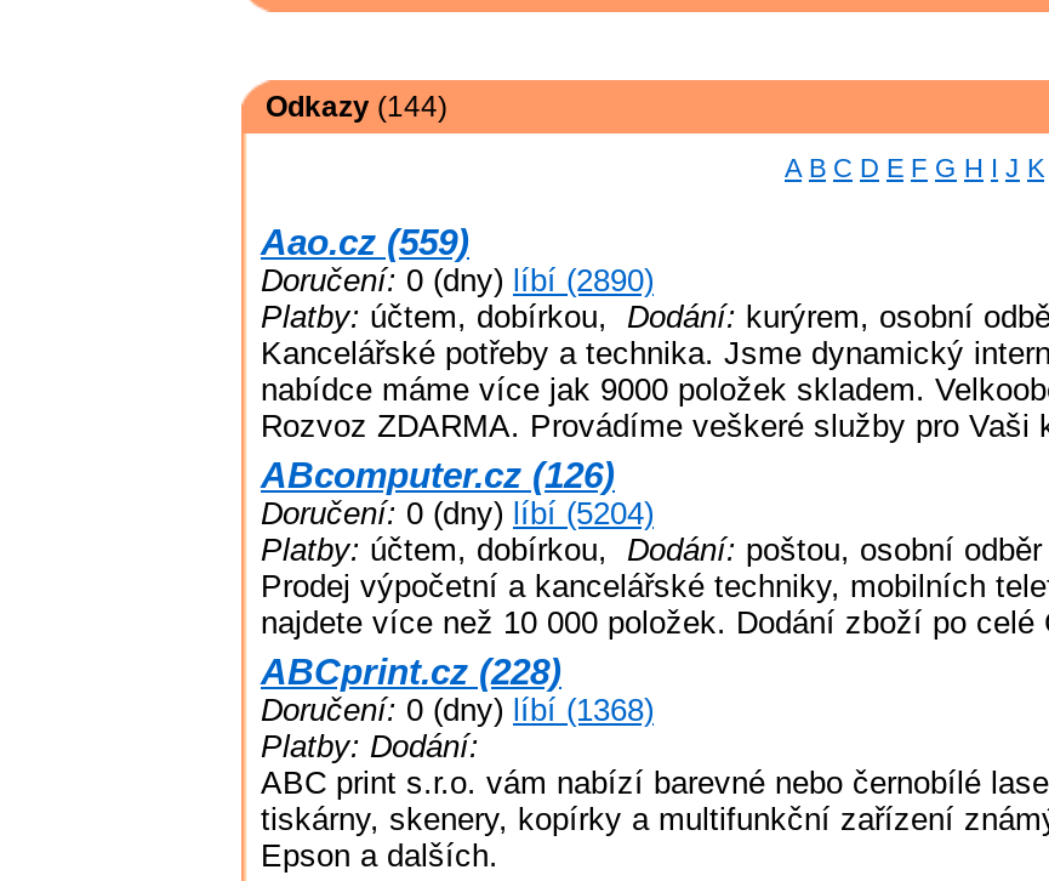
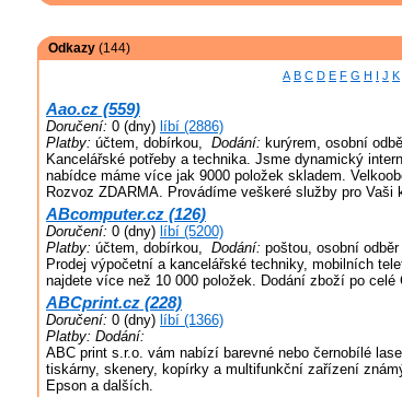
[261,262,654,299] Doručení: 0 (dny) líbí (2890) -> [46,118,223,135] Doručení: 0 (dny) líbí (2886)
[261,495,654,532] Doručení: 0 (dny) líbí (5204) -> [46,223,223,240] Doručení: 0 (dny) líbí (5200)
[261,692,654,728] Doručení: 0 (dny) líbí (1368) -> [46,312,223,328] Doručení: 0 (dny) líbí (1366)

